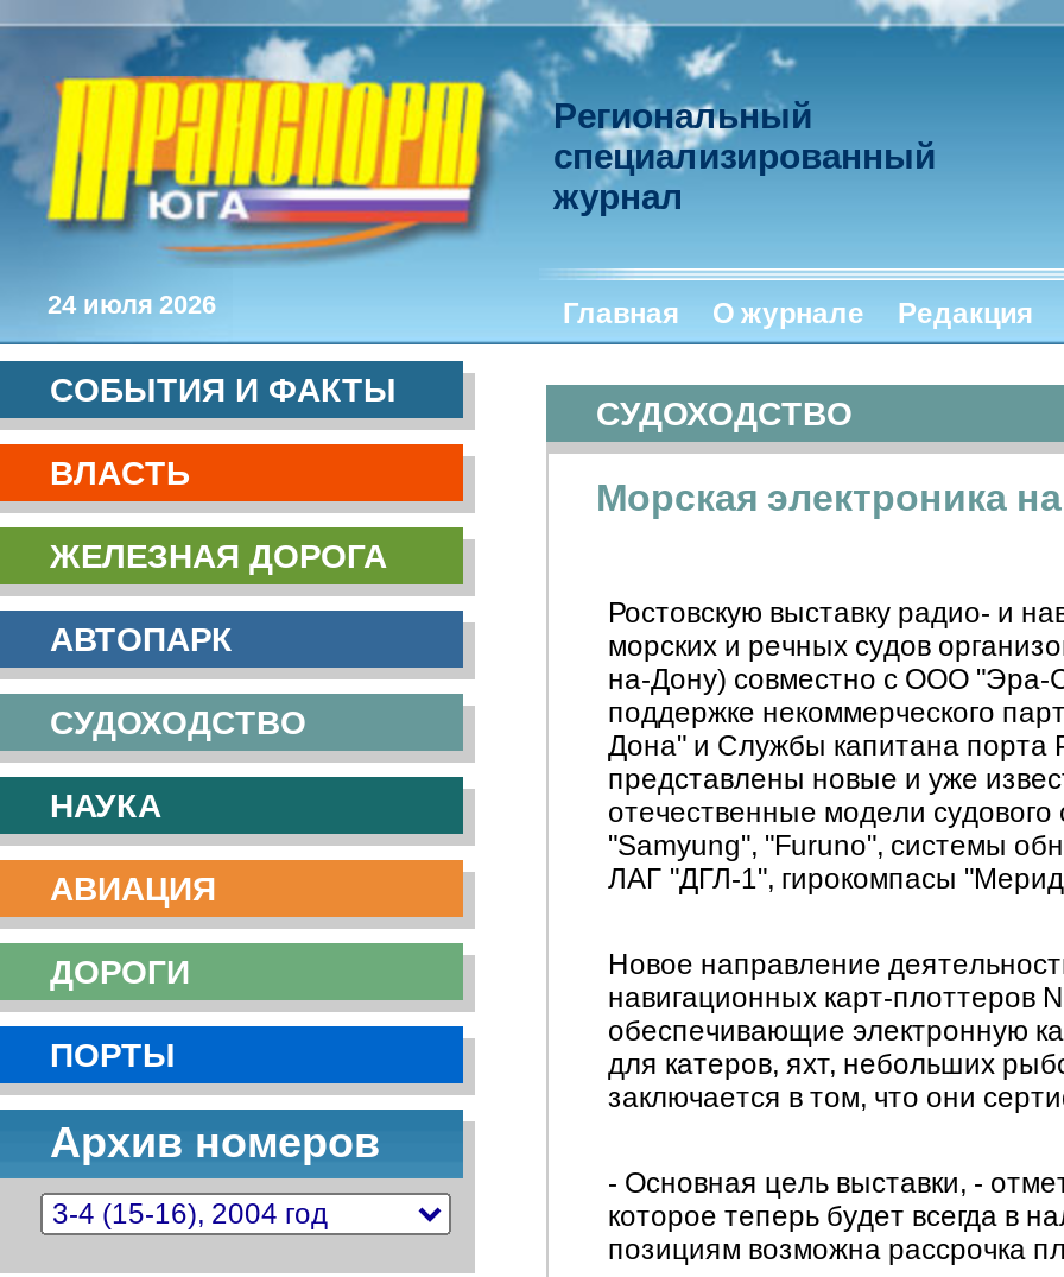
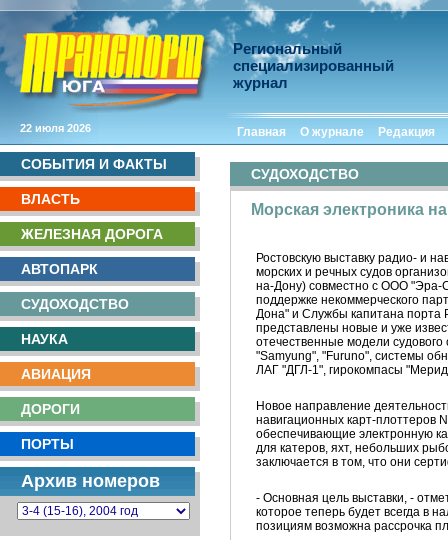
[47,290,216,318] 24 июля 2026 -> [20,122,91,134] 22 июля 2026

